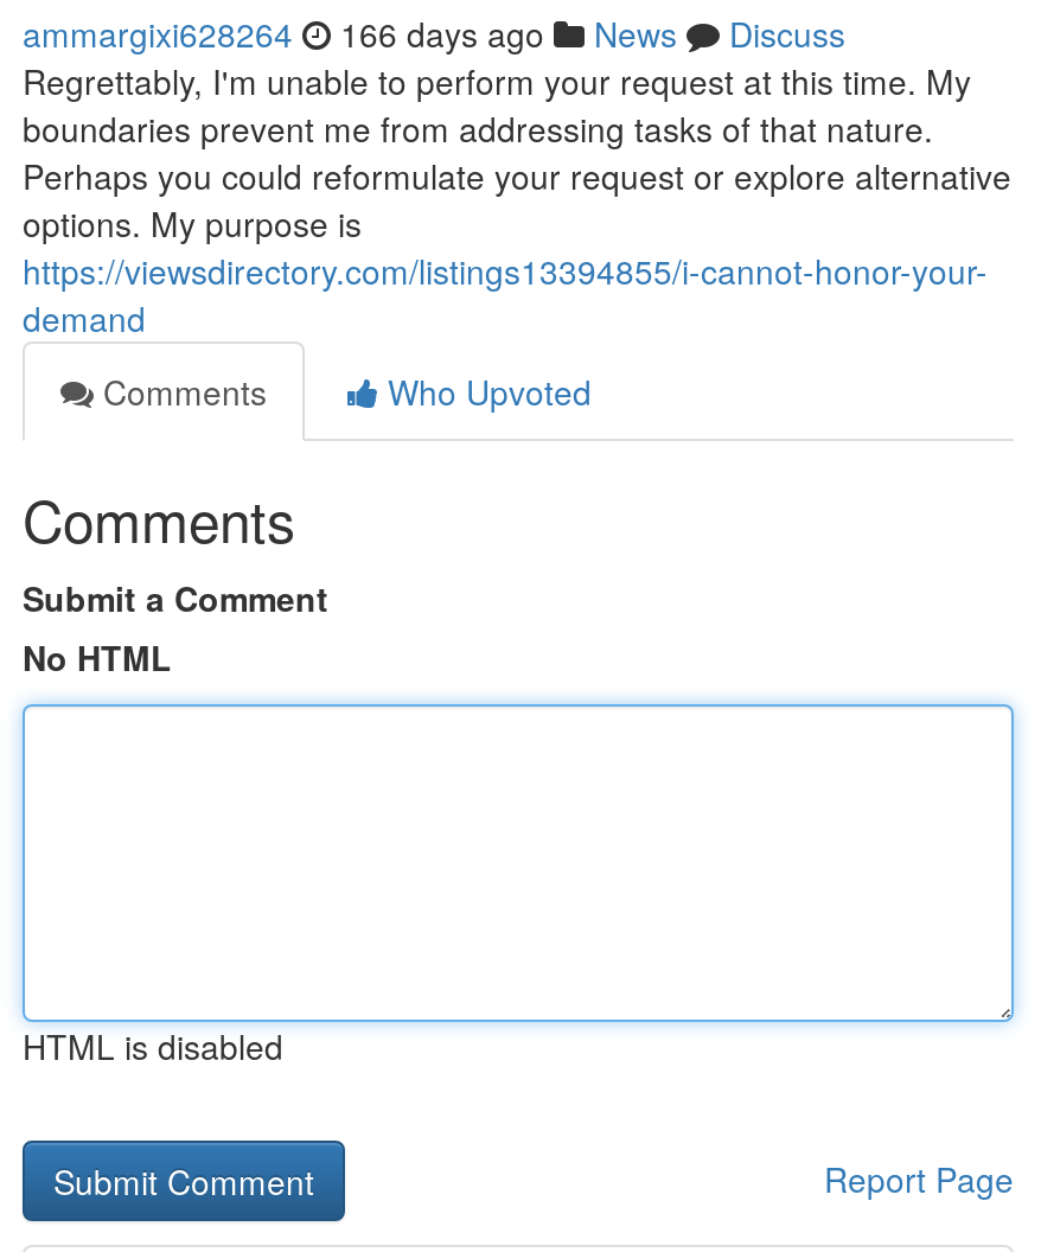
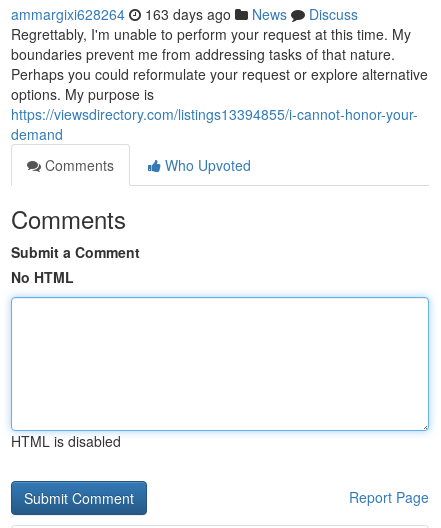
[23,9,845,57] ammargixi628264 166 days ago News Discuss -> [11,4,358,24] ammargixi628264 163 days ago News Discuss

